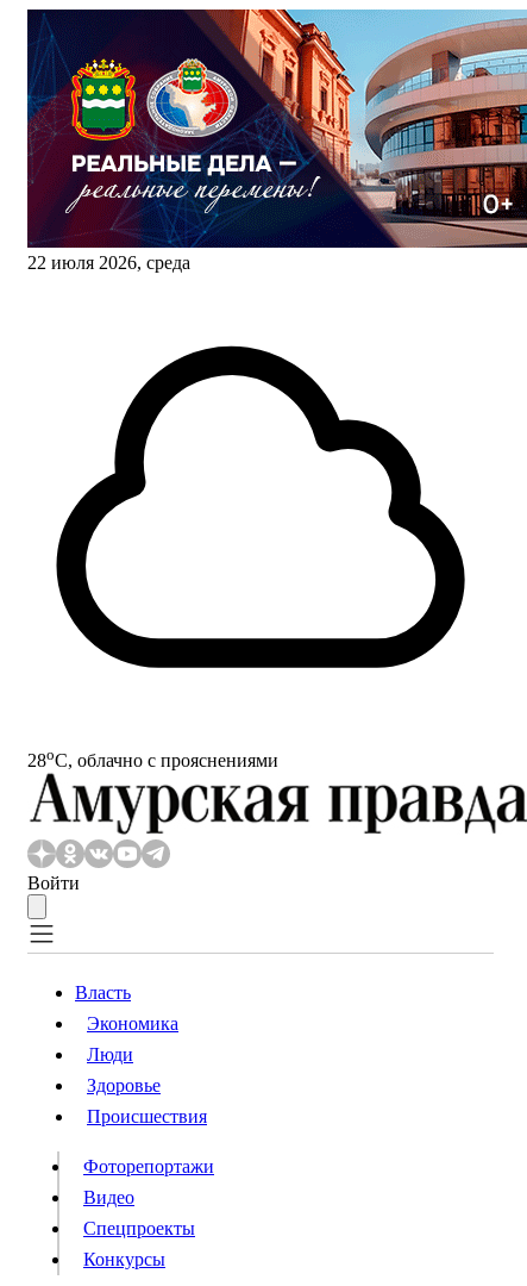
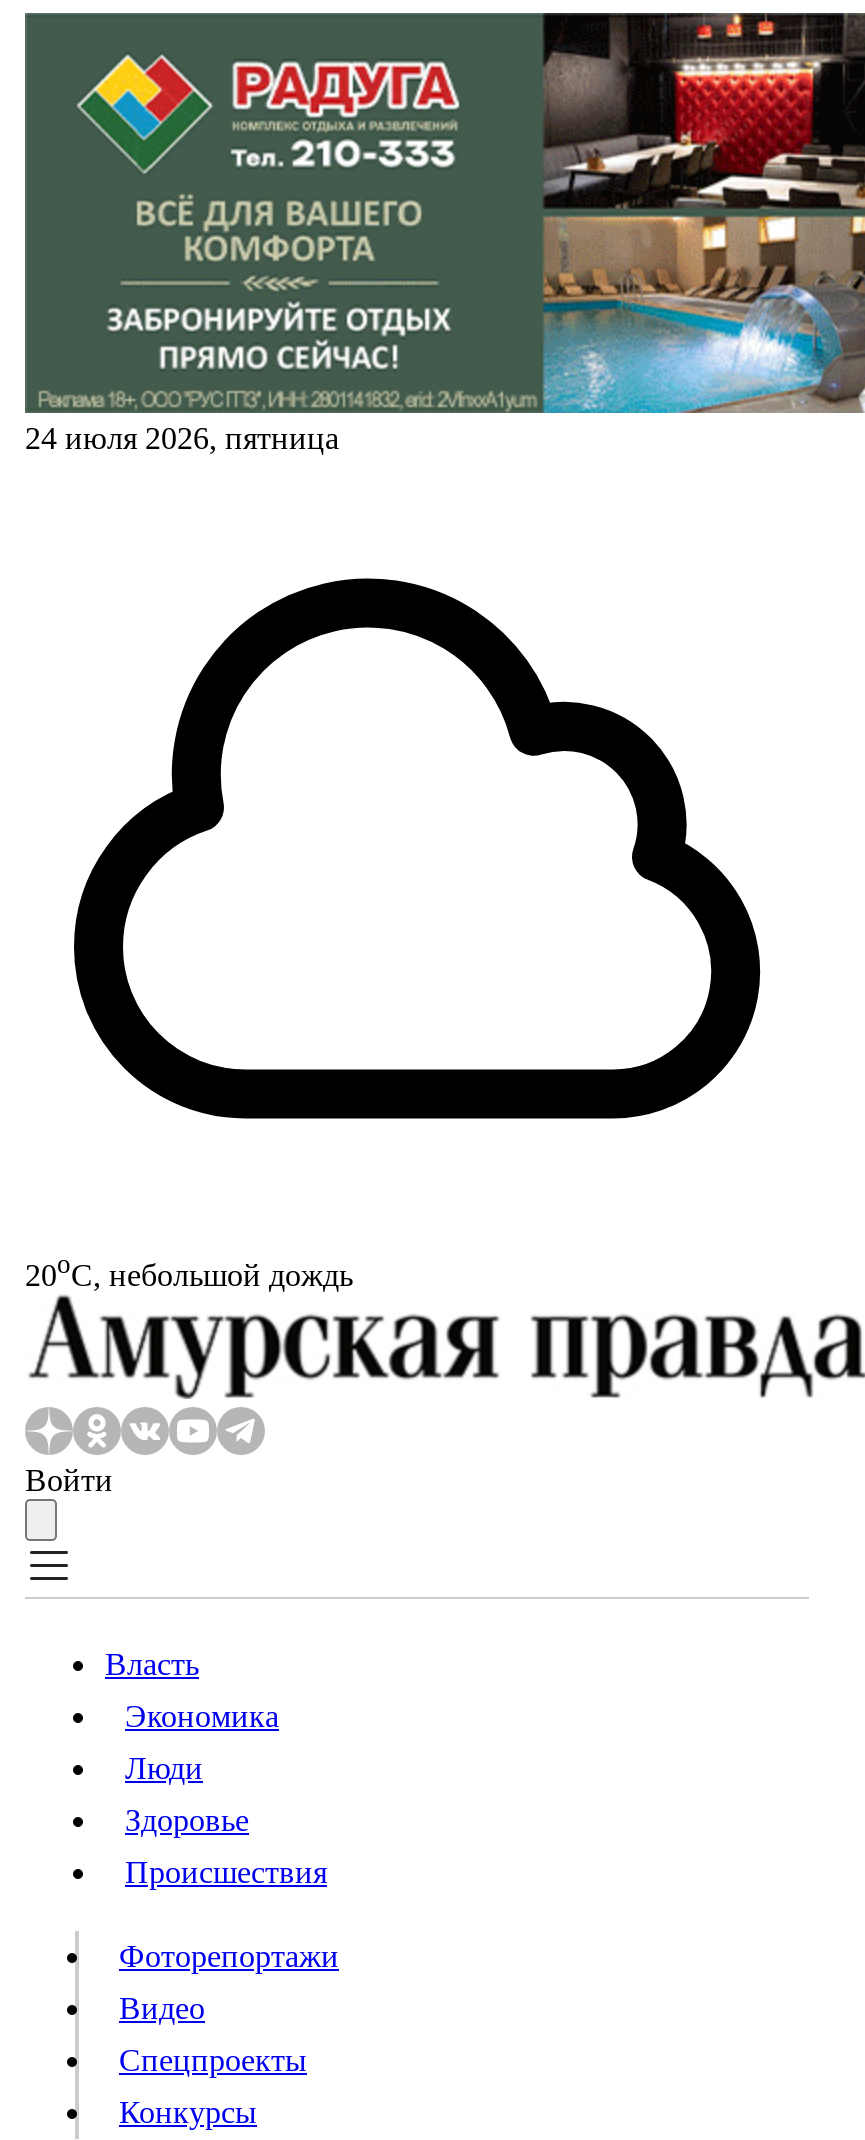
[27,8,523,273] [image] | 22 июля 2026, среда -> [25,11,859,455] [image] | 24 июля 2026, пятница
[27,745,278,771] 28oС, облачно с прояснениями -> [25,1249,353,1292] 20oС, небольшой дождь

